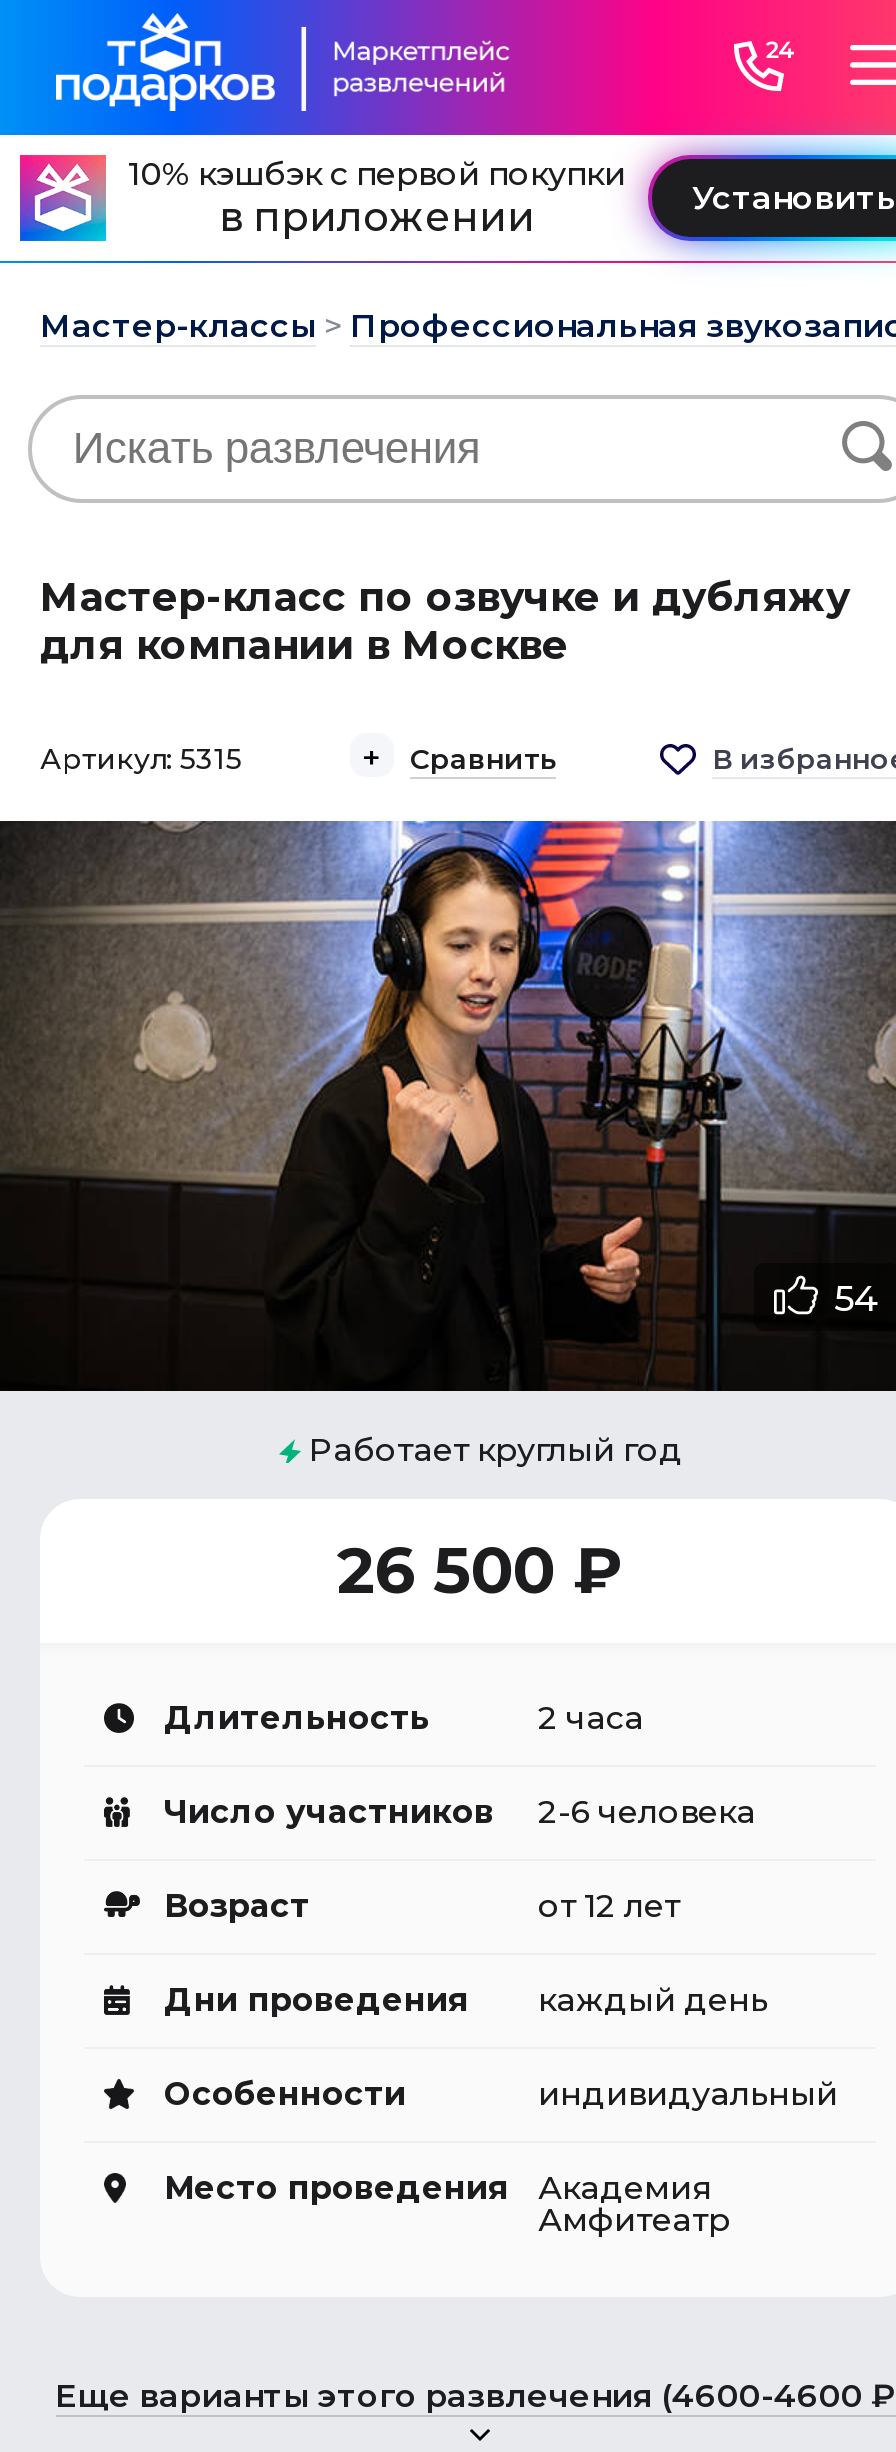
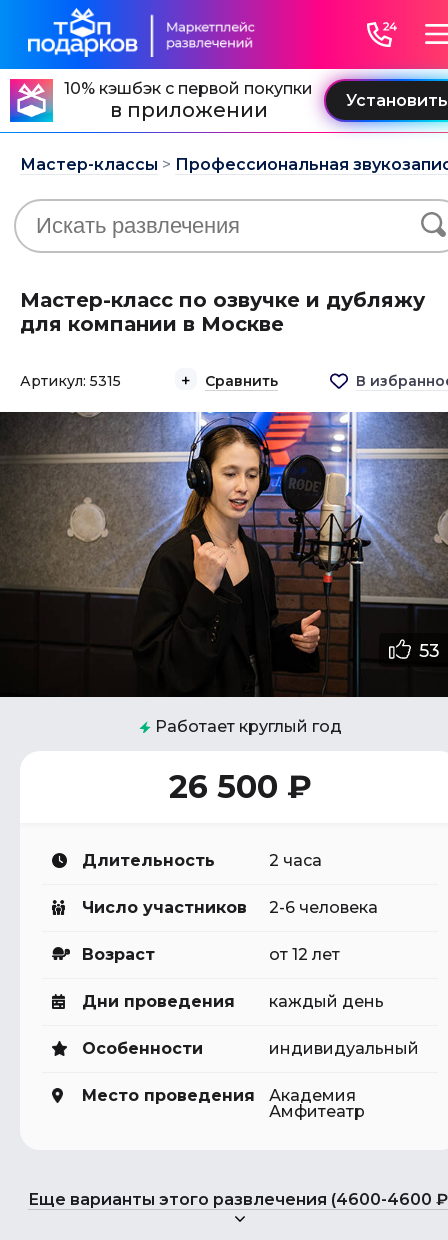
[834,1277,880,1321] 54 -> [419,640,440,662] 53

